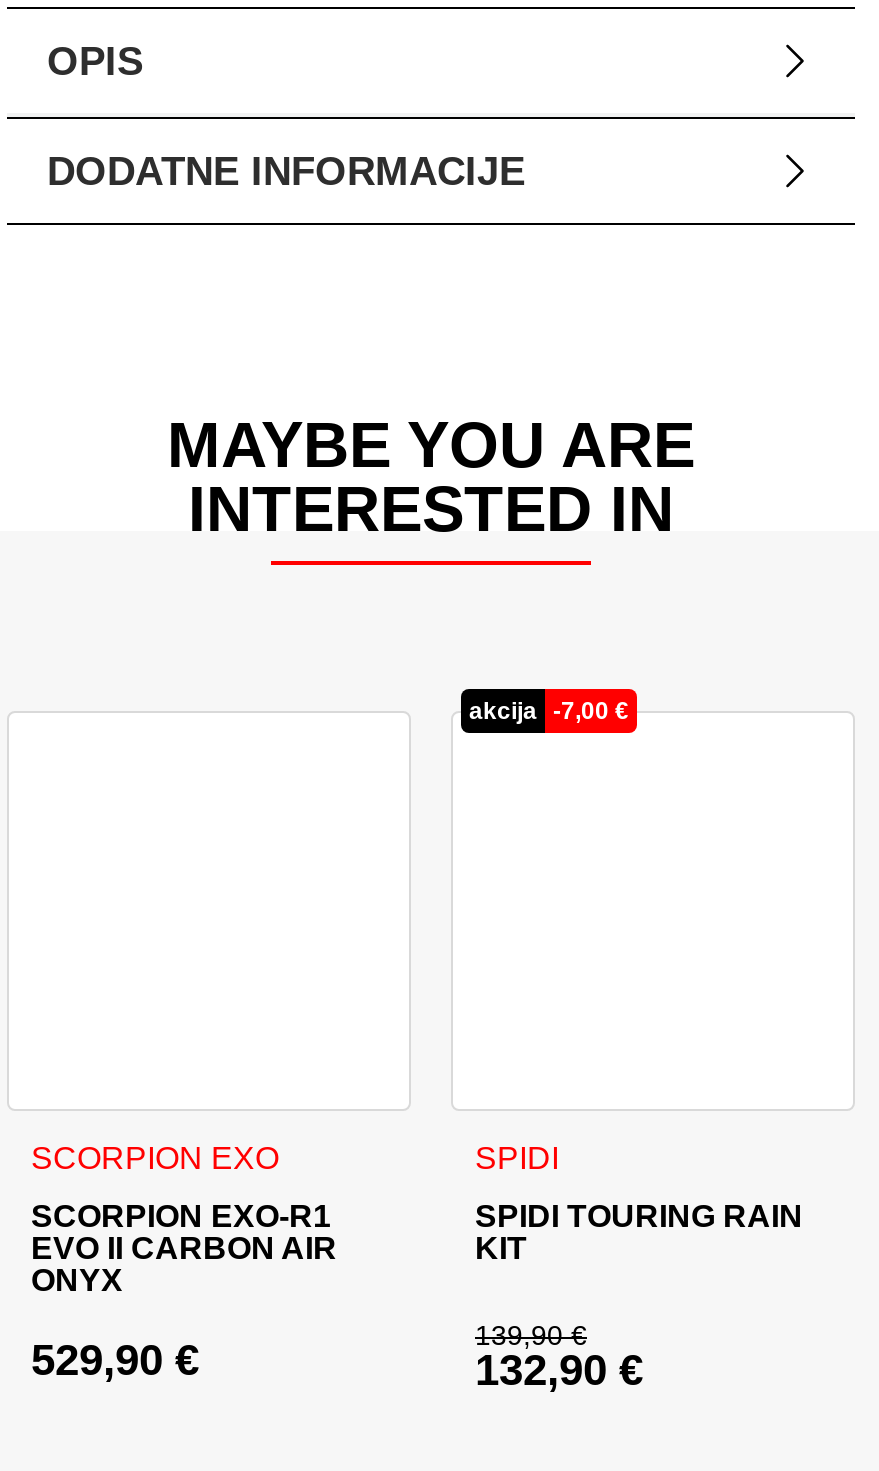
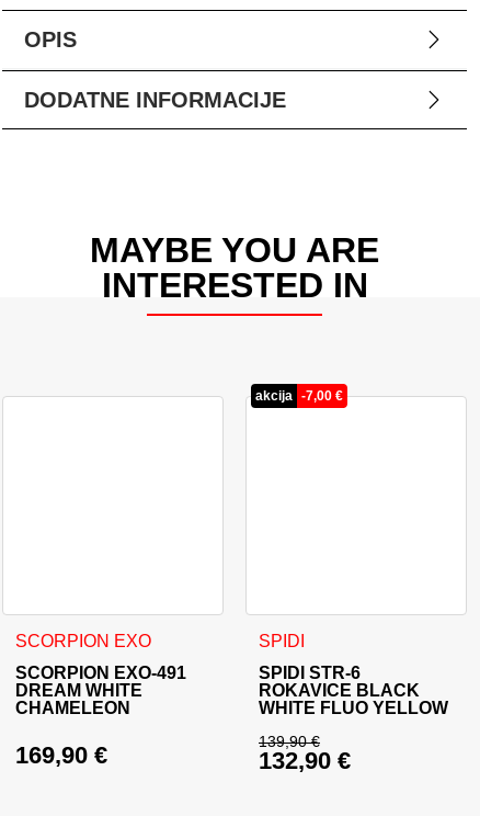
[31,1200,337,1298] SCORPION EXO-R1 | EVO II CARBON AIR | ONYX -> [15,664,186,718] SCORPION EXO-491 | DREAM WHITE | CHAMELEON
[475,1200,803,1266] SPIDI TOURING RAIN | KIT -> [259,664,448,718] SPIDI STR-6 | ROKAVICE BLACK | WHITE FLUO YELLOW
[31,1336,199,1386] 529,90 € -> [15,742,107,769] 169,90 €

